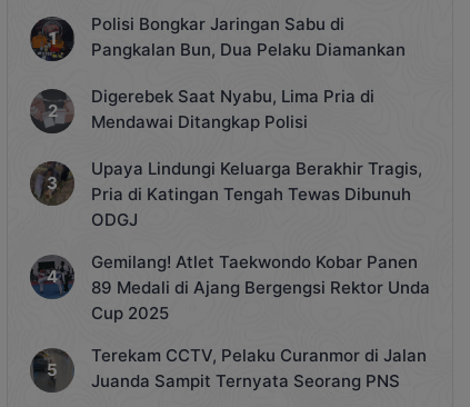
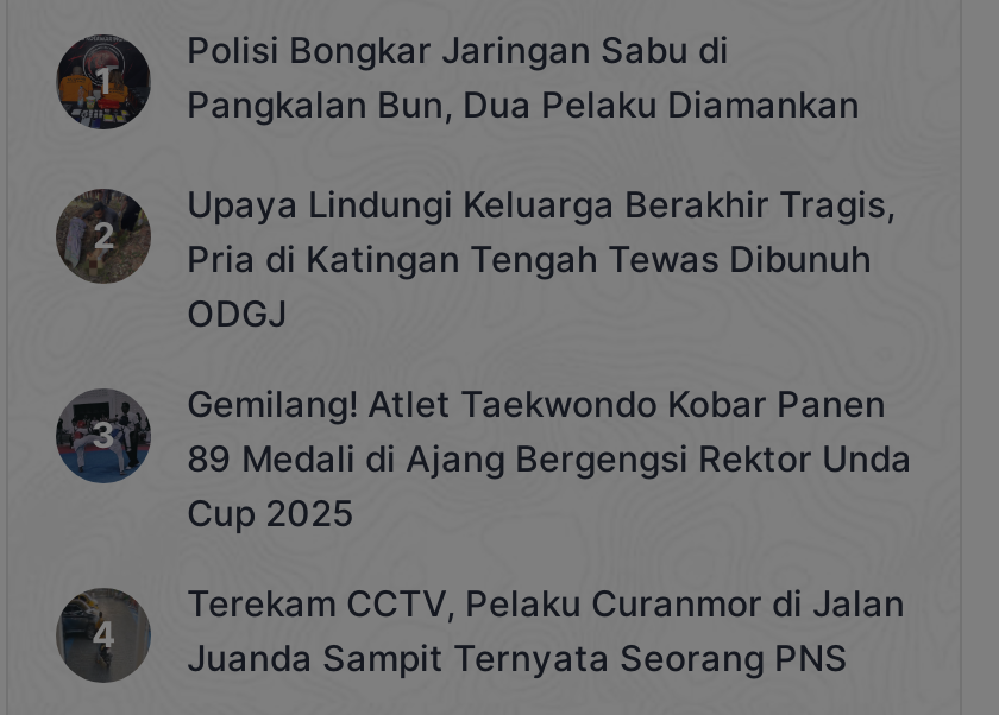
[30,85,374,132] [image] | Digerebek Saat Nyabu, Lima Pria di | Mendawai Ditangkap Polisi -> none

